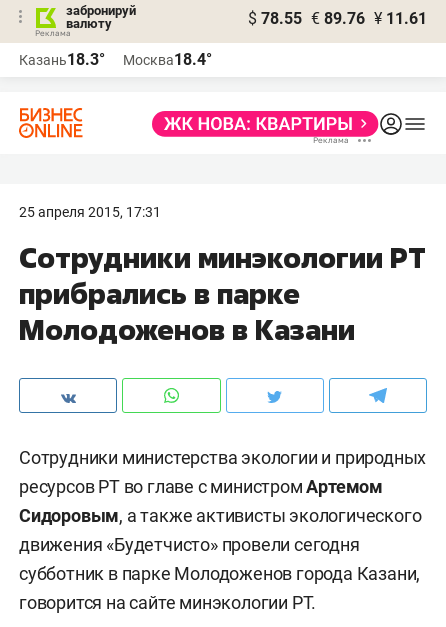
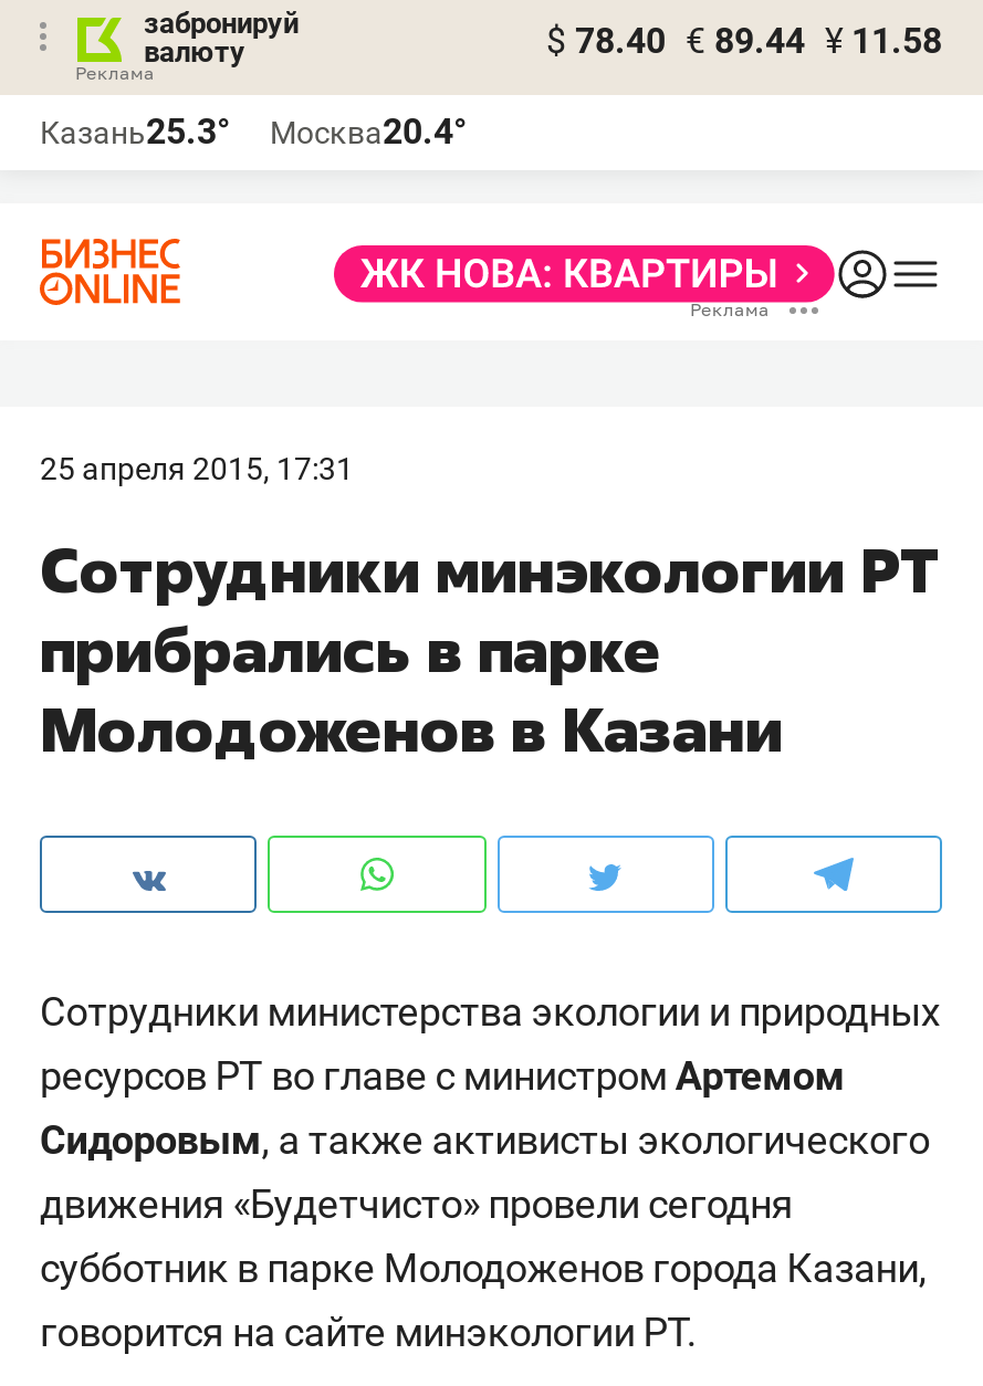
[248,9,427,28] $ 78.55 € 89.76 ¥ 11.61 -> [546,20,942,62] $ 78.40 € 89.44 ¥ 11.58
[19,50,105,69] Казань18.3° -> [40,111,230,153] Казань25.3°
[123,50,212,69] Москва18.4° -> [270,111,467,153] Москва20.4°

